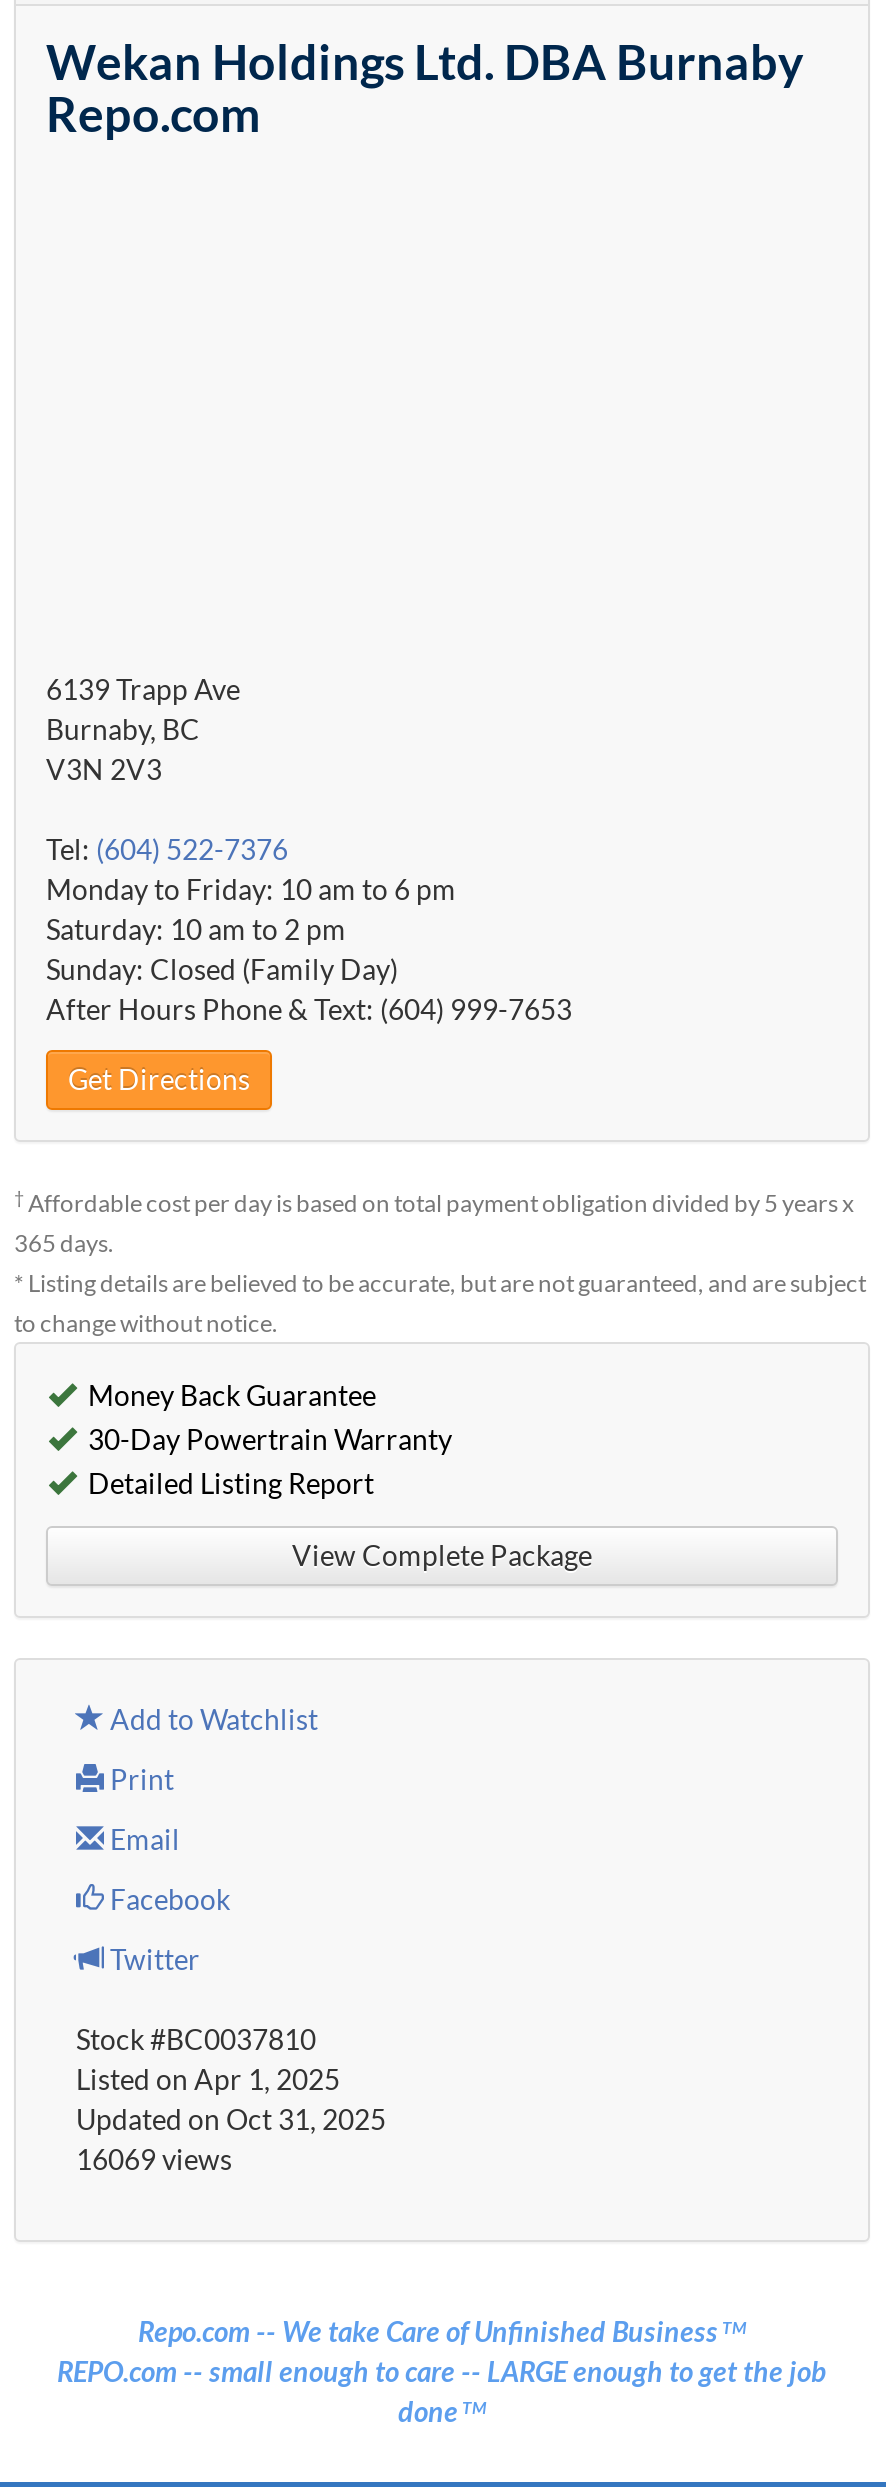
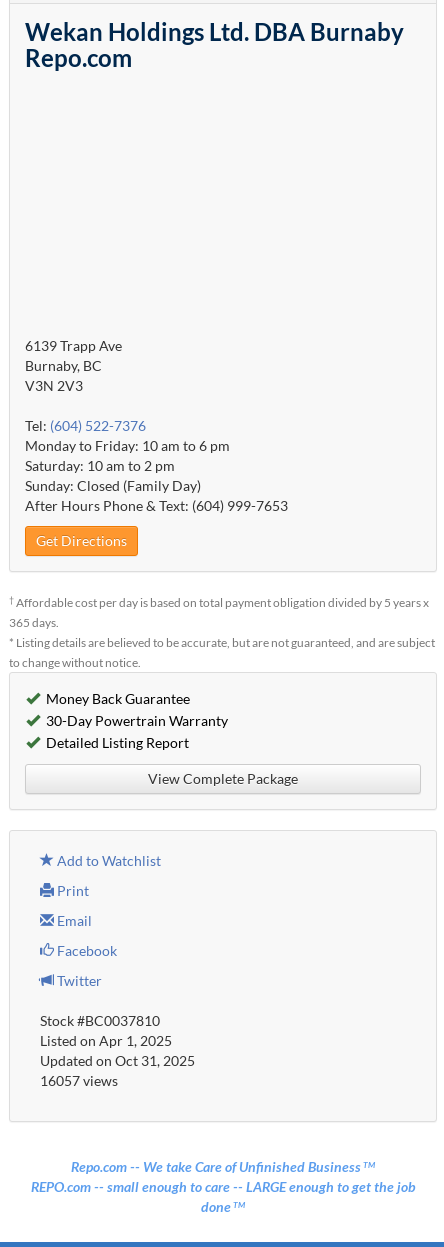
[76,2142,232,2176] 16069 views -> [40,1072,118,1089] 16057 views

